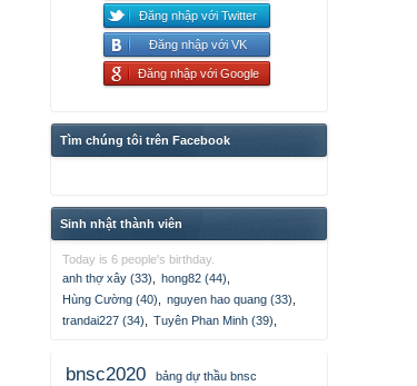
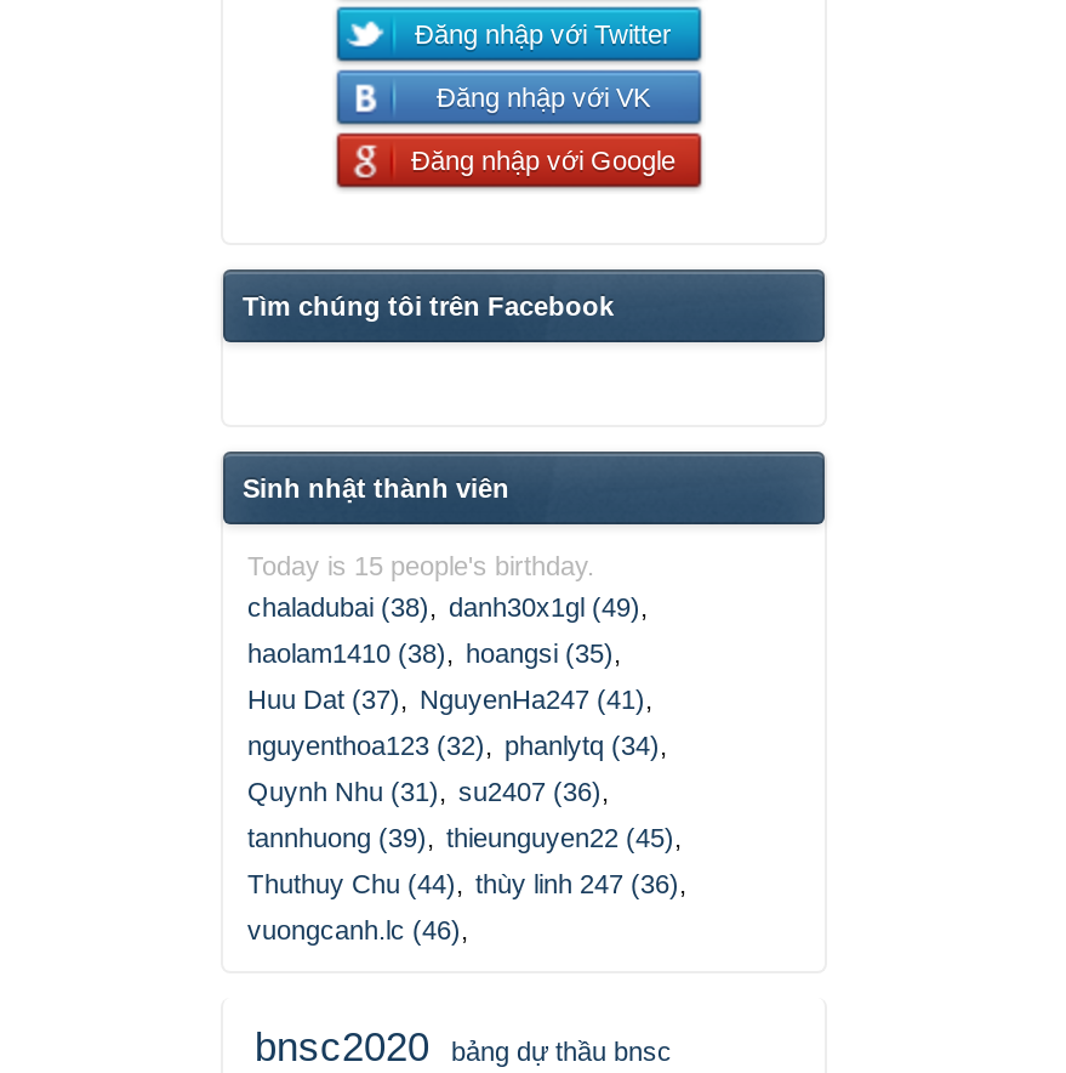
[62,253,296,327] Today is 6 people's birthday. | anh thợ xây (33), hong82 (44), | Hùng Cường (40), nguyen hao quang (33), | trandai227 (34), Tuyên Phan Minh (39), -> [247,551,686,944] Today is 15 people's birthday. | chaladubai (38), danh30x1gl (49), | haolam1410 (38), hoangsi (35), | Huu Dat (37), NguyenHa247 (41), | nguyenthoa123 (32), phanlytq (34), | Quynh Nhu (31), su2407 (36), | tannhuong (39), thieunguyen22 (45), | Thuthuy Chu (44), thùy linh 247 (36), | vuongcanh.lc (46),

